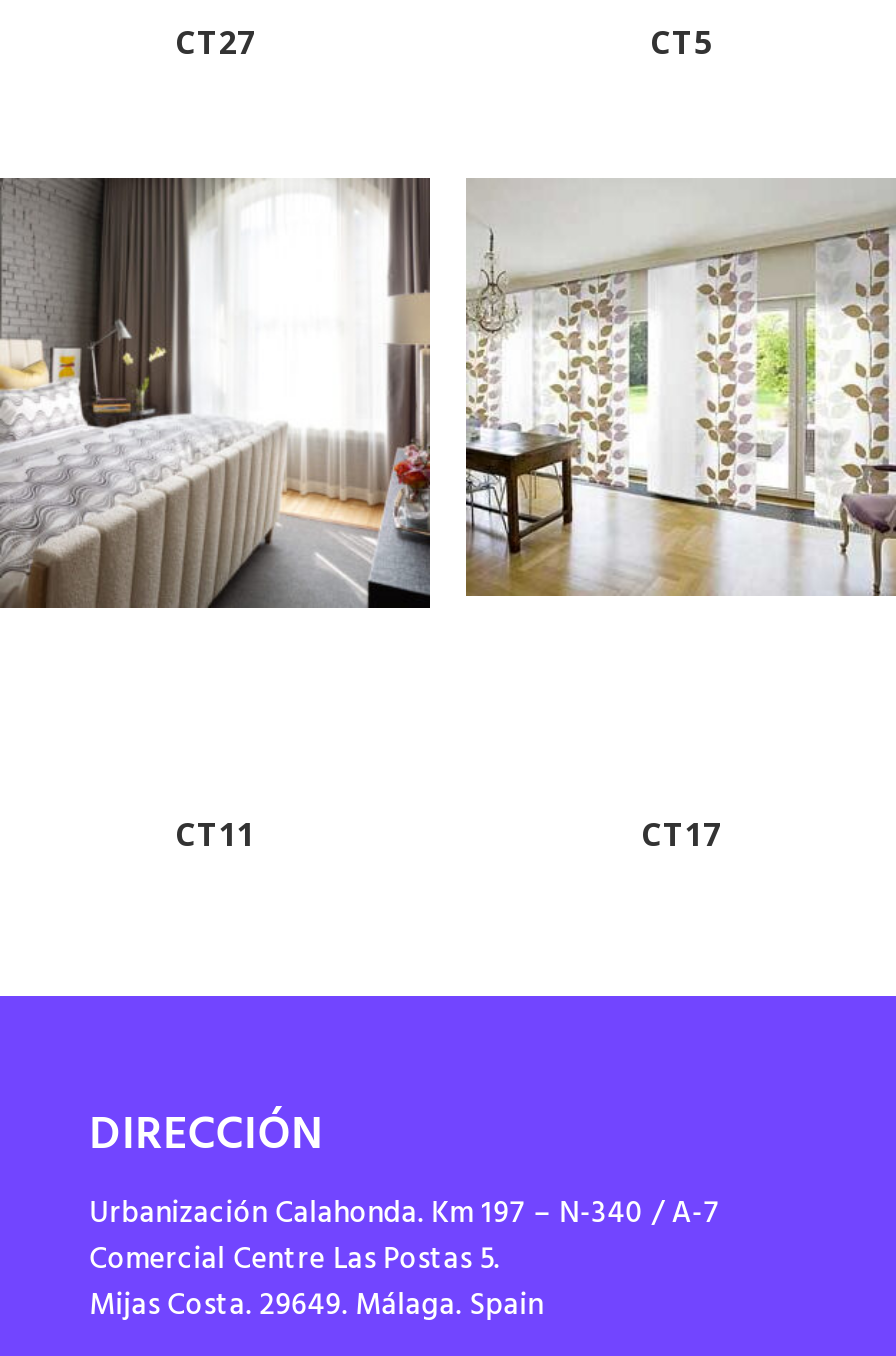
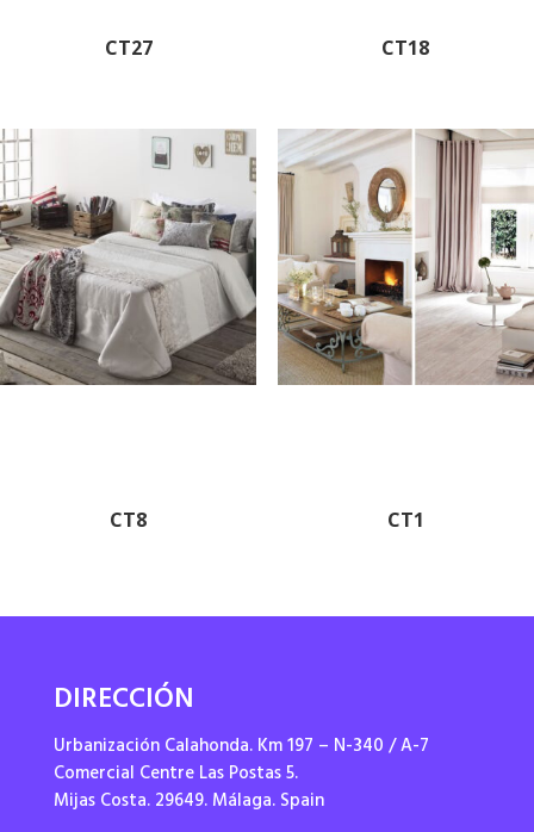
[650,20,712,64] CT5 -> [382,35,430,61] CT18
[6,176,432,610] [image] -> [4,129,257,386] [image]
[464,178,890,608] [image] -> [277,129,530,386] [image]
[175,811,721,855] CT11 | CT17 -> [110,506,424,532] CT8 | CT1

